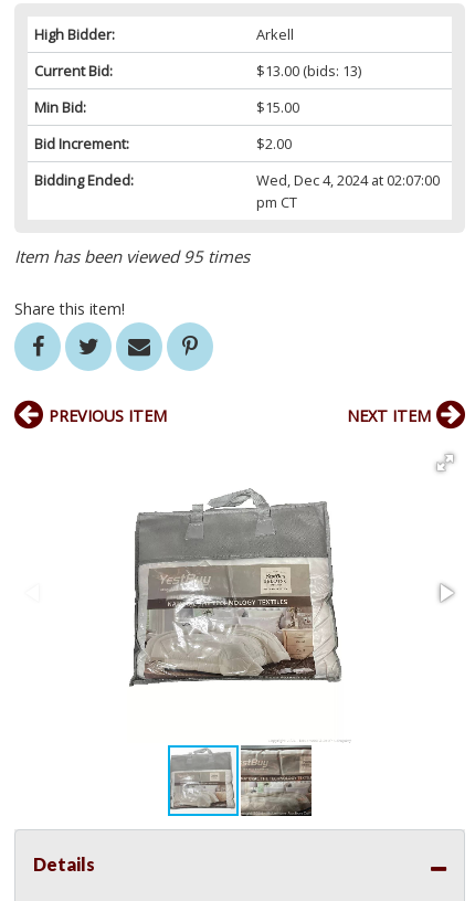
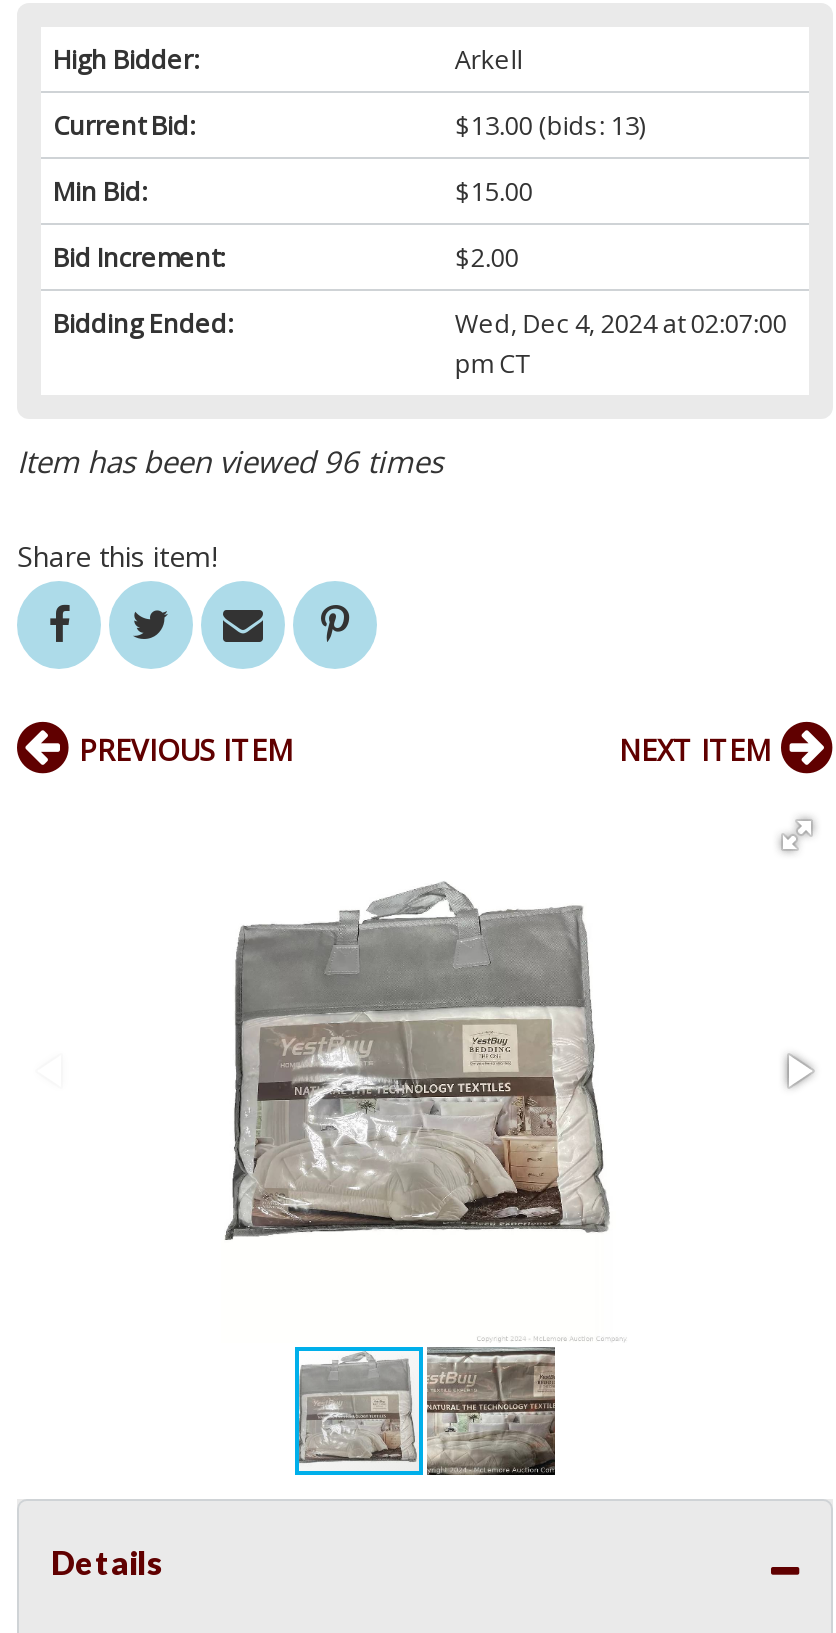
[14,245,250,267] Item has been viewed 95 times -> [17,441,443,481] Item has been viewed 96 times

